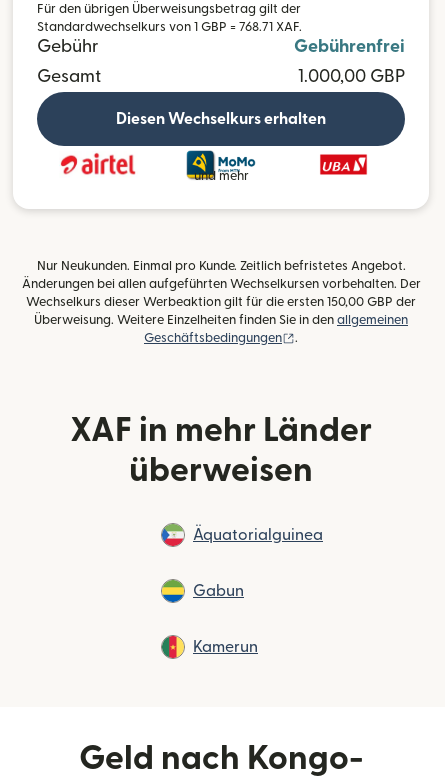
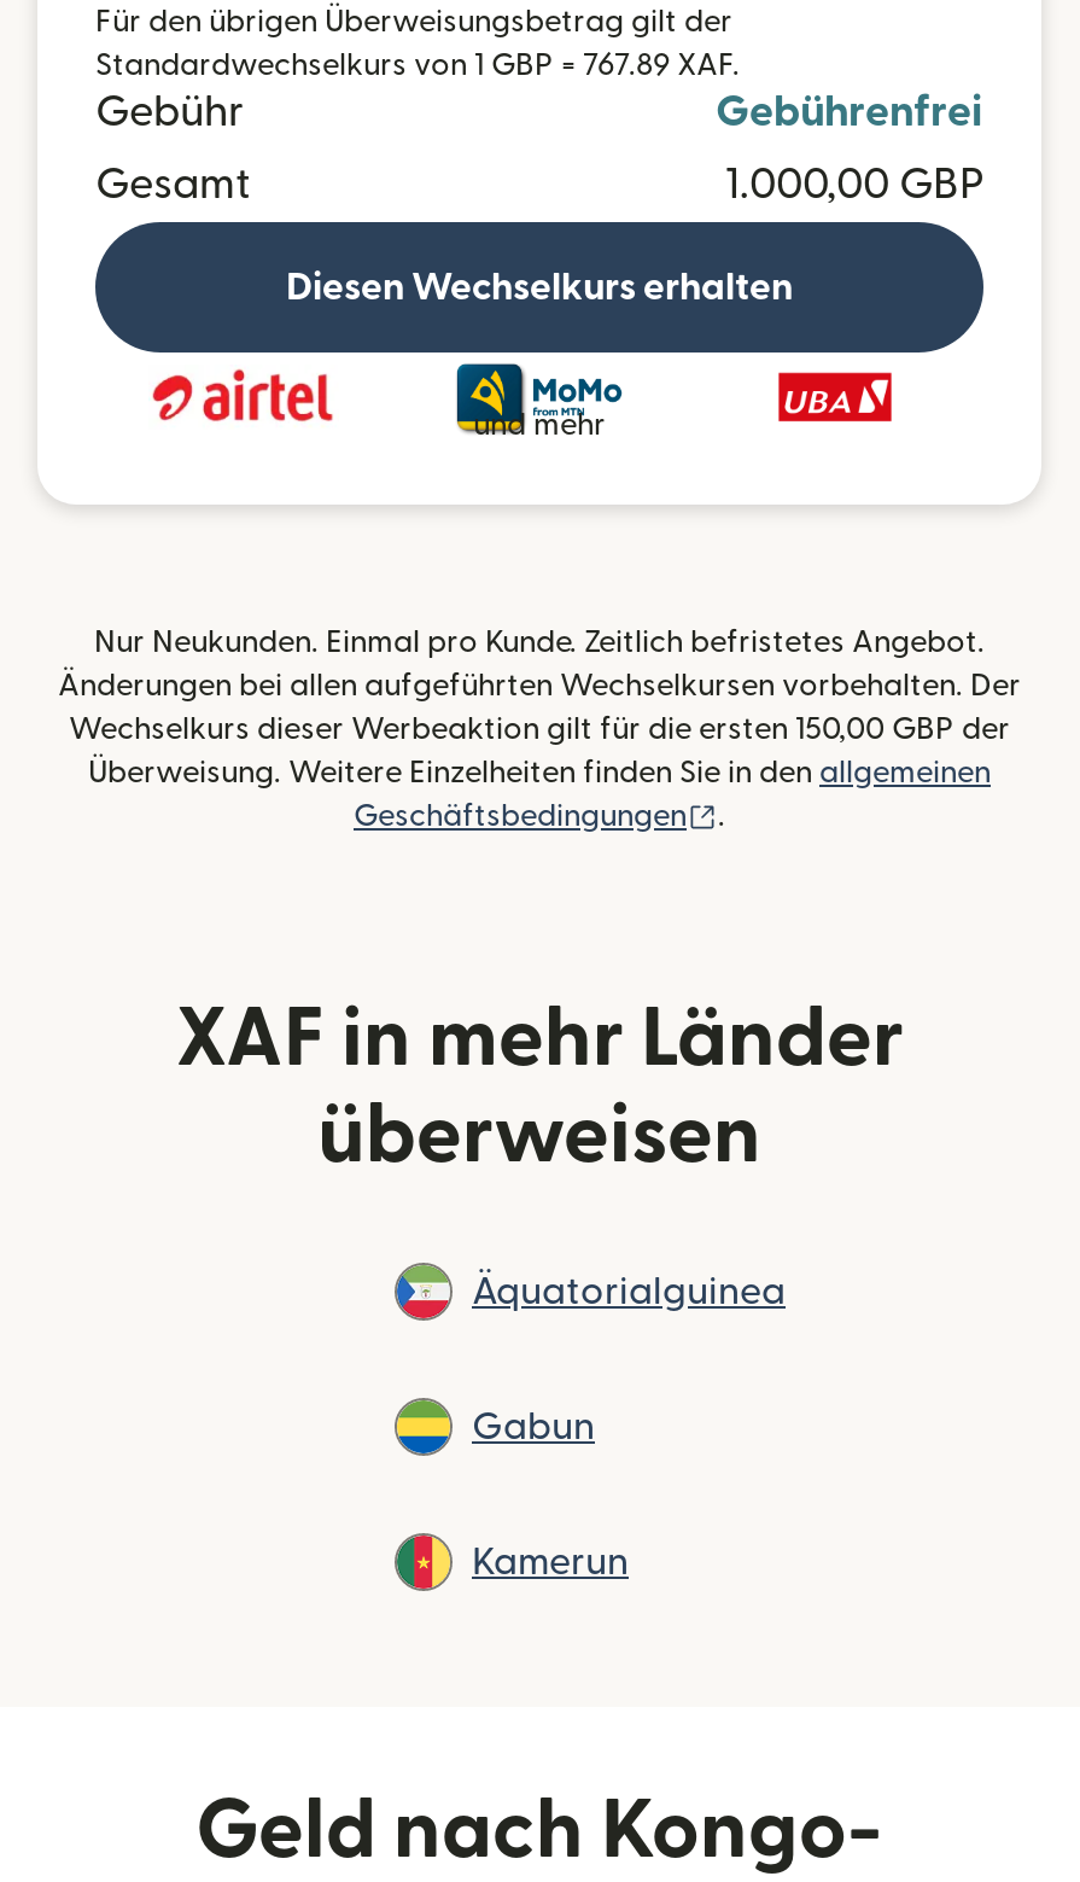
[37,21,302,33] Standardwechselkurs von 1 GBP = 768.71 XAF. -> [95,51,740,80] Standardwechselkurs von 1 GBP = 767.89 XAF.

